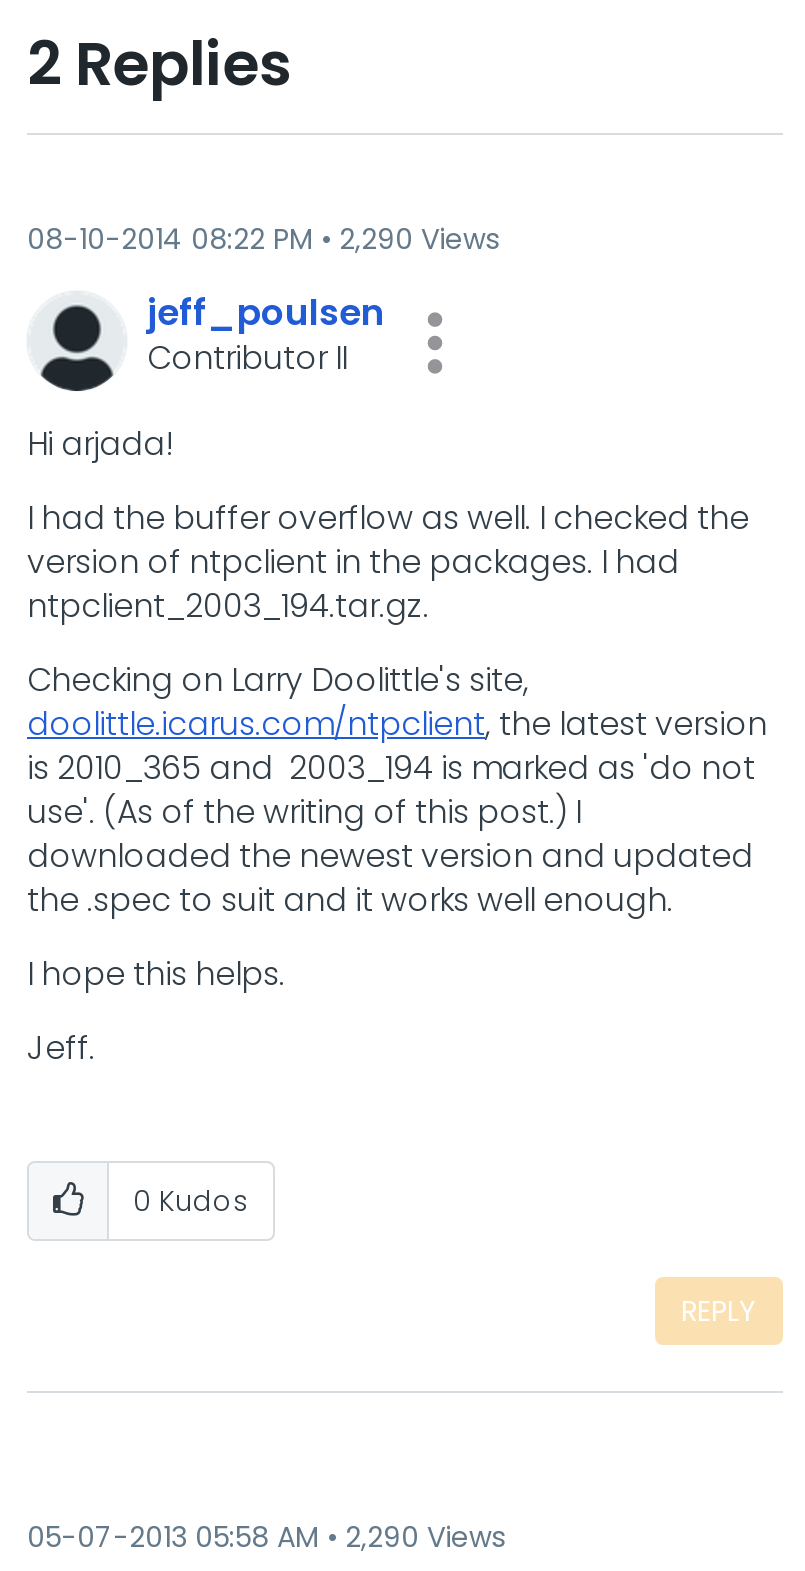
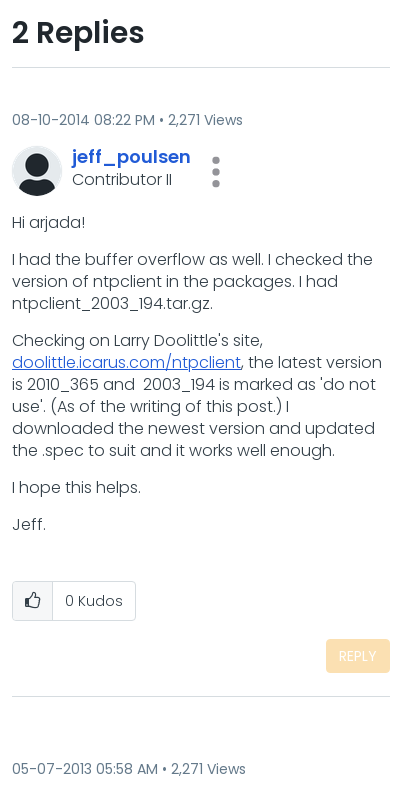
[27,219,499,259] 08-10-2014 08:22 PM 2,290 Views -> [12,110,243,130] 08-10-2014 08:22 PM 2,271 Views
[27,1517,505,1557] 05-07-2013 05:58 AM 2,290 Views -> [12,759,246,779] 05-07-2013 05:58 AM 2,271 Views

